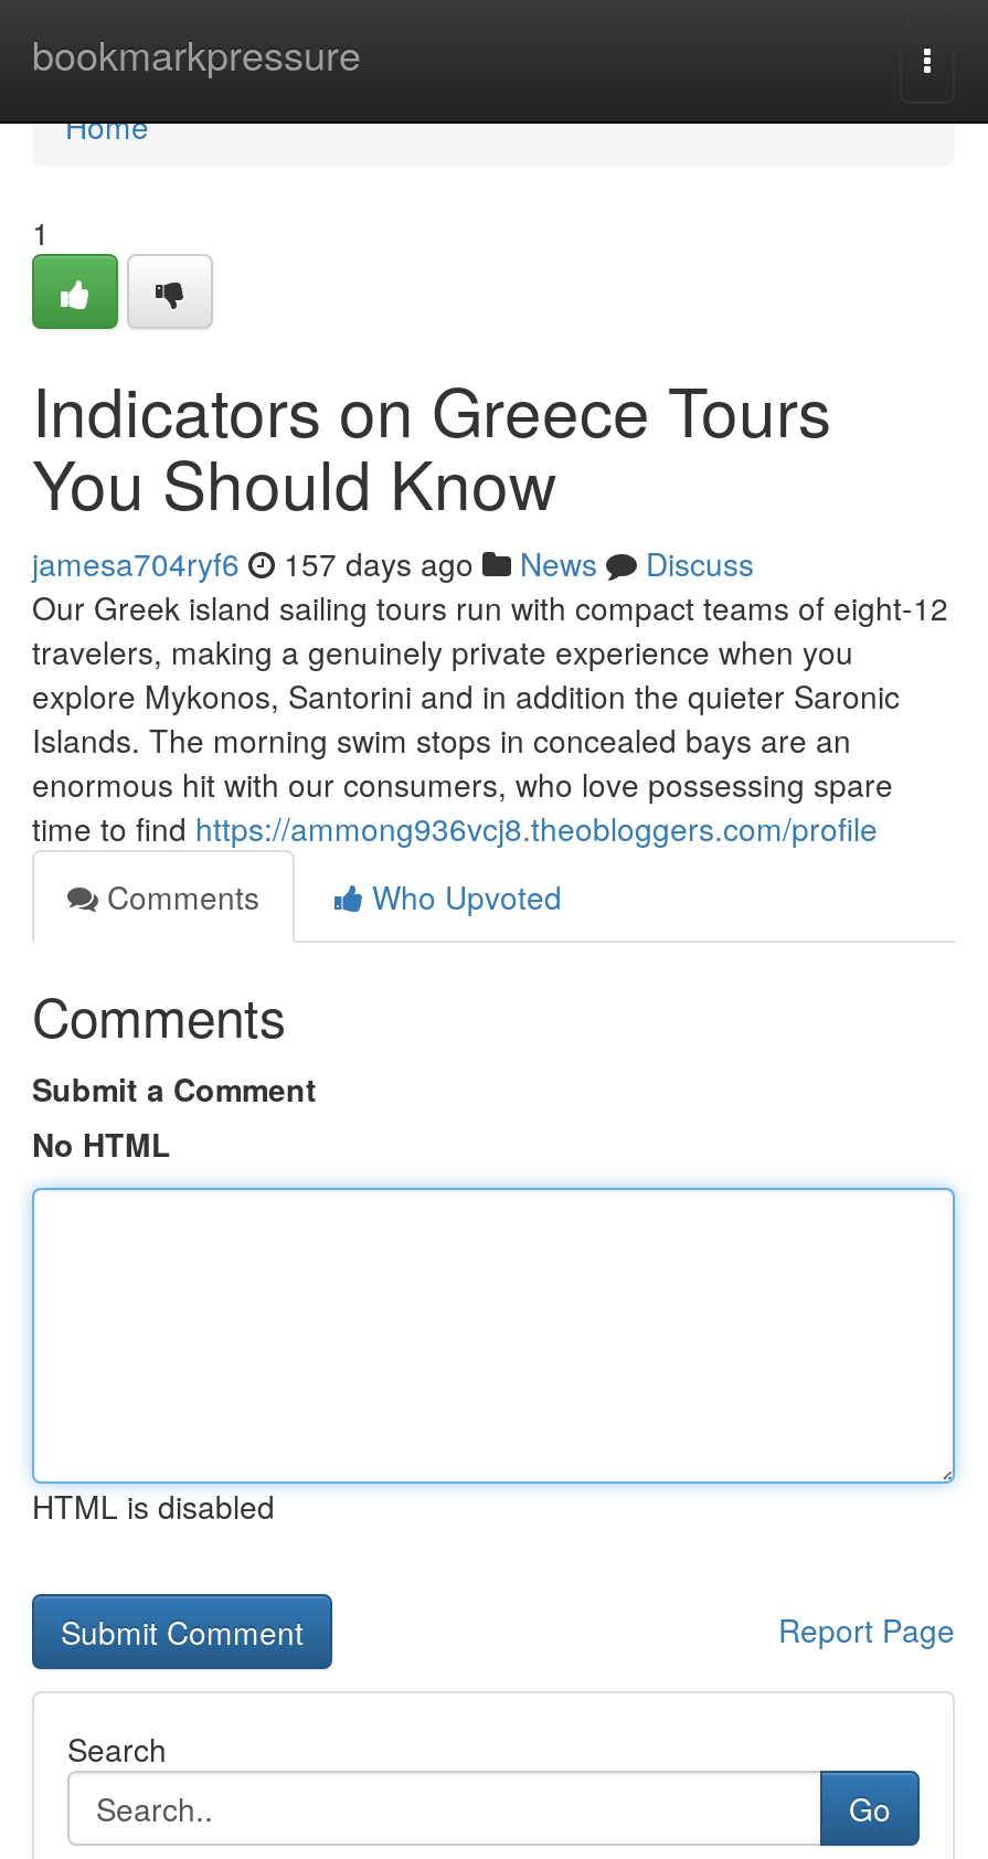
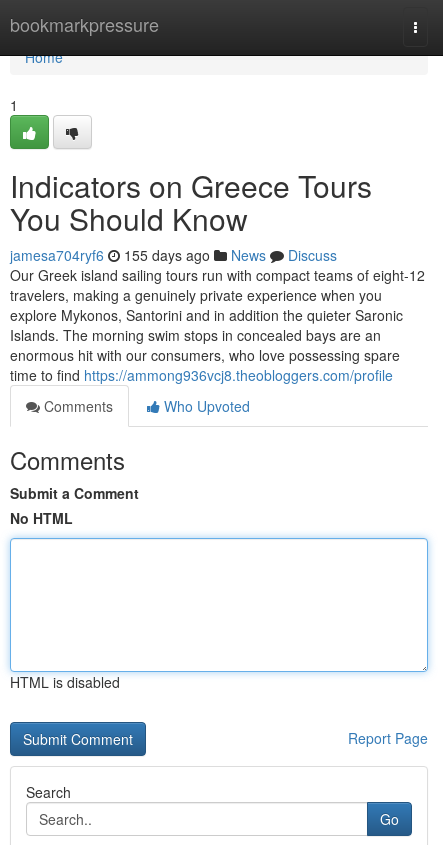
[32,541,754,585] jamesa704ryf6 157 days ago News Discuss -> [10,245,337,265] jamesa704ryf6 155 days ago News Discuss

